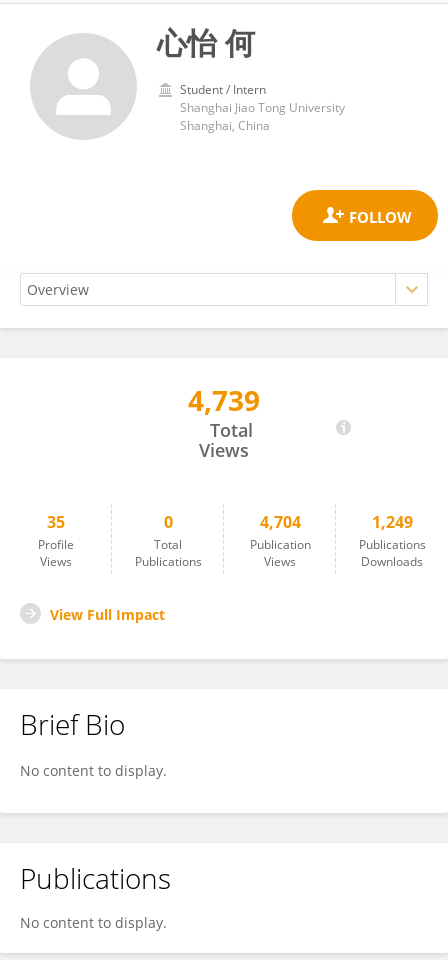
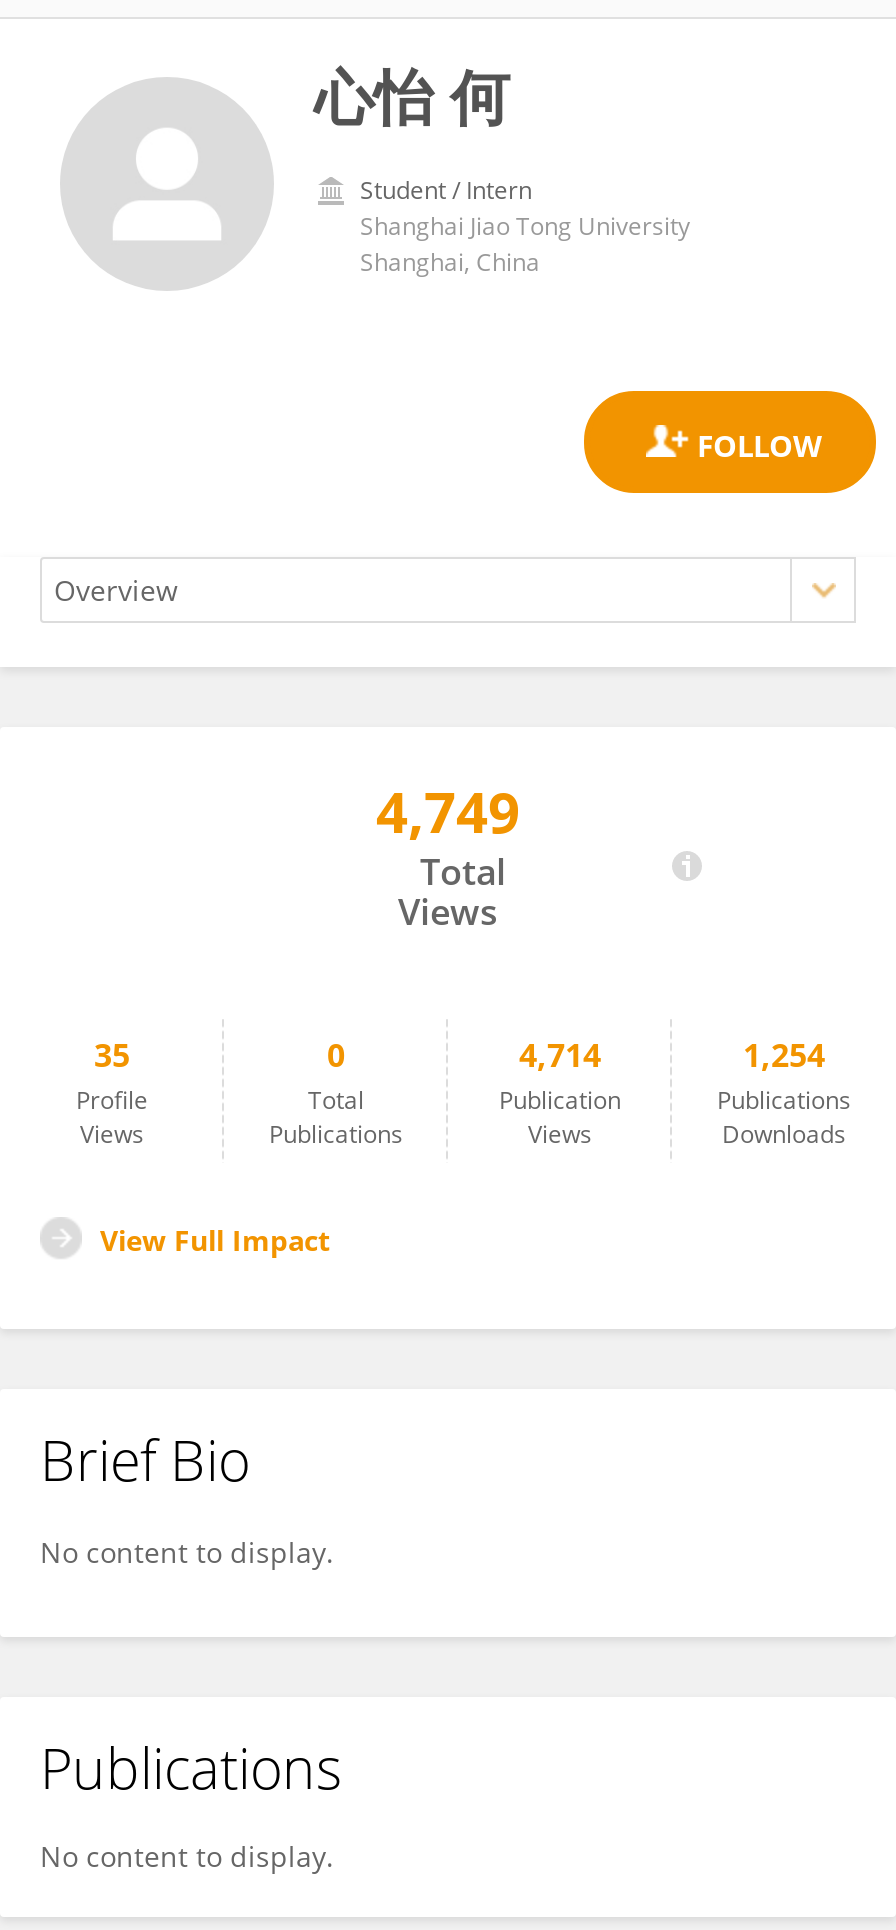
[188,381,260,419] 4,739 -> [376,773,520,849] 4,749
[259,511,300,533] 4,704 -> [519,1033,601,1077] 4,714
[371,511,412,533] 1,249 -> [743,1033,825,1077] 1,254

